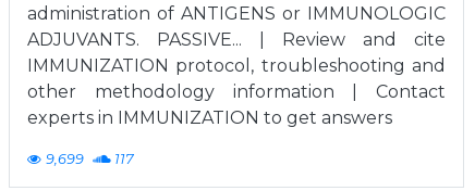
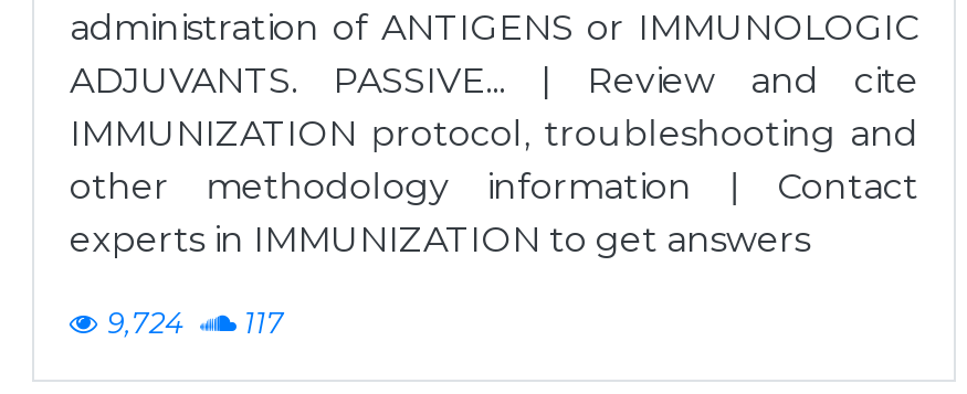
[46,151,134,167] 9,699 117 -> [107,306,284,339] 9,724 117

